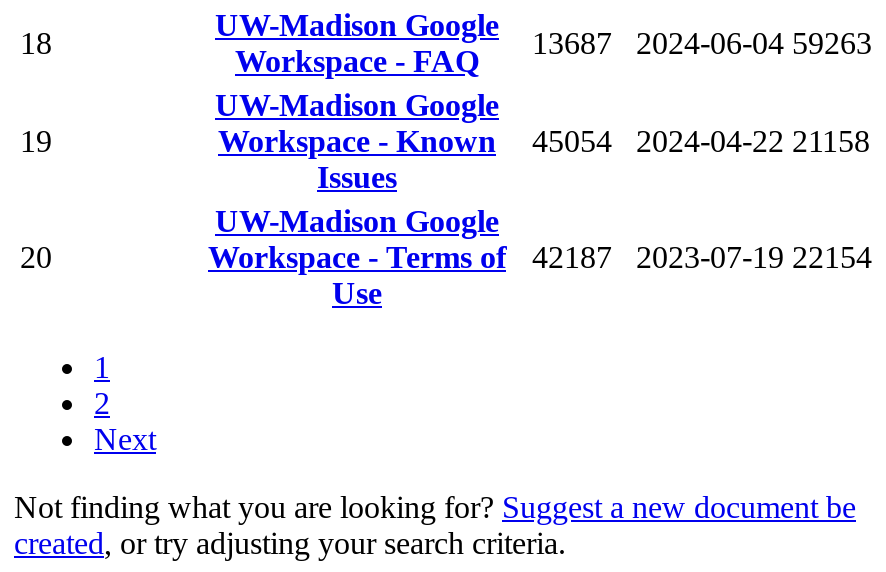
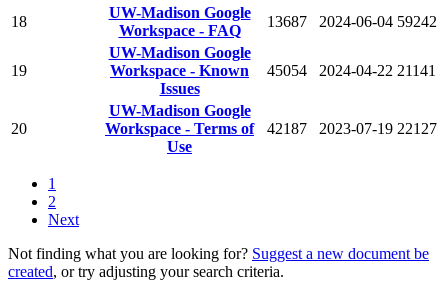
[532,26,872,60] 13687 2024-06-04 59263 -> [267,13,437,30] 13687 2024-06-04 59242
[218,124,870,158] Workspace - Known 45054 2024-04-22 21158 -> [110,62,436,79] Workspace - Known 45054 2024-04-22 21141
[208,240,872,274] Workspace - Terms of 42187 2023-07-19 22154 -> [105,120,437,137] Workspace - Terms of 42187 2023-07-19 22127

